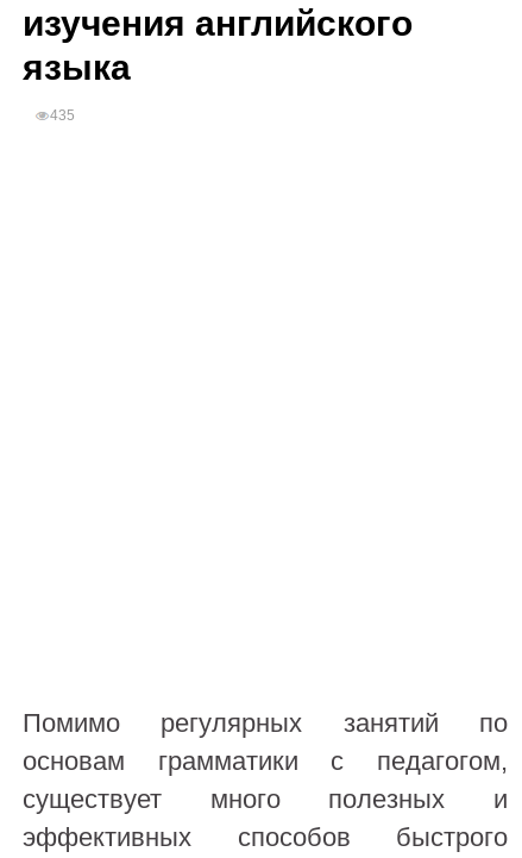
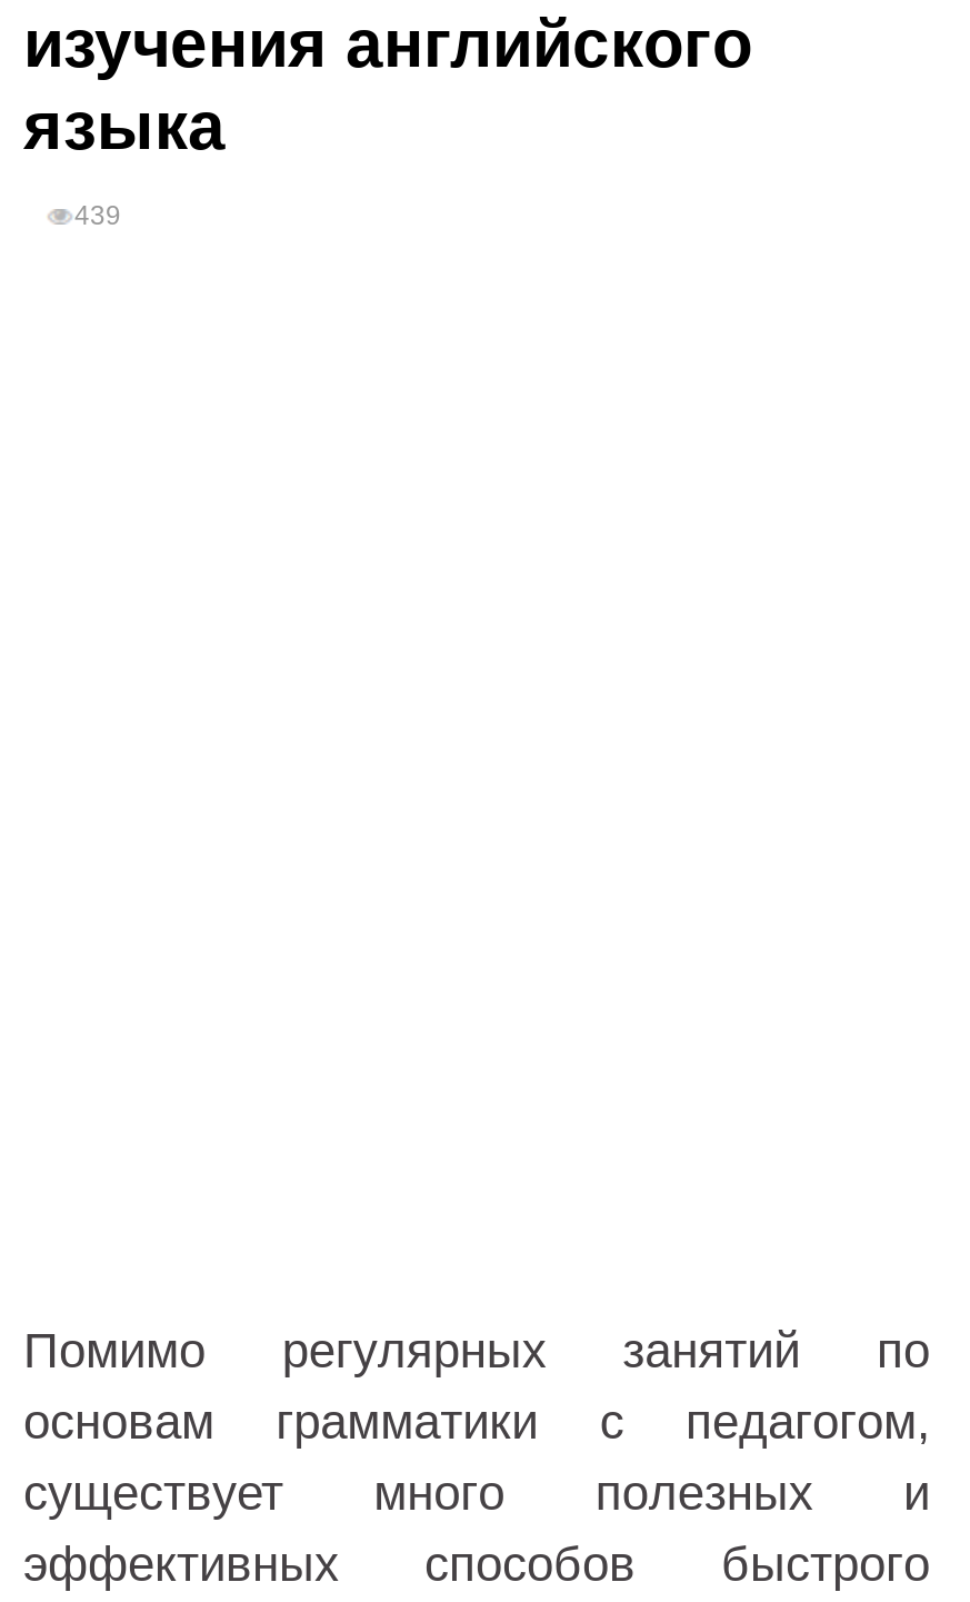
[50,107,75,124] 435 -> [74,200,121,231] 439

